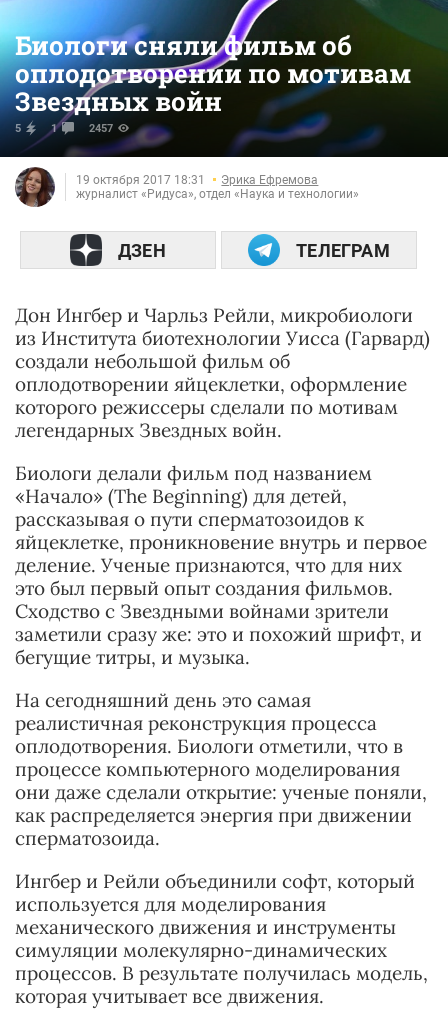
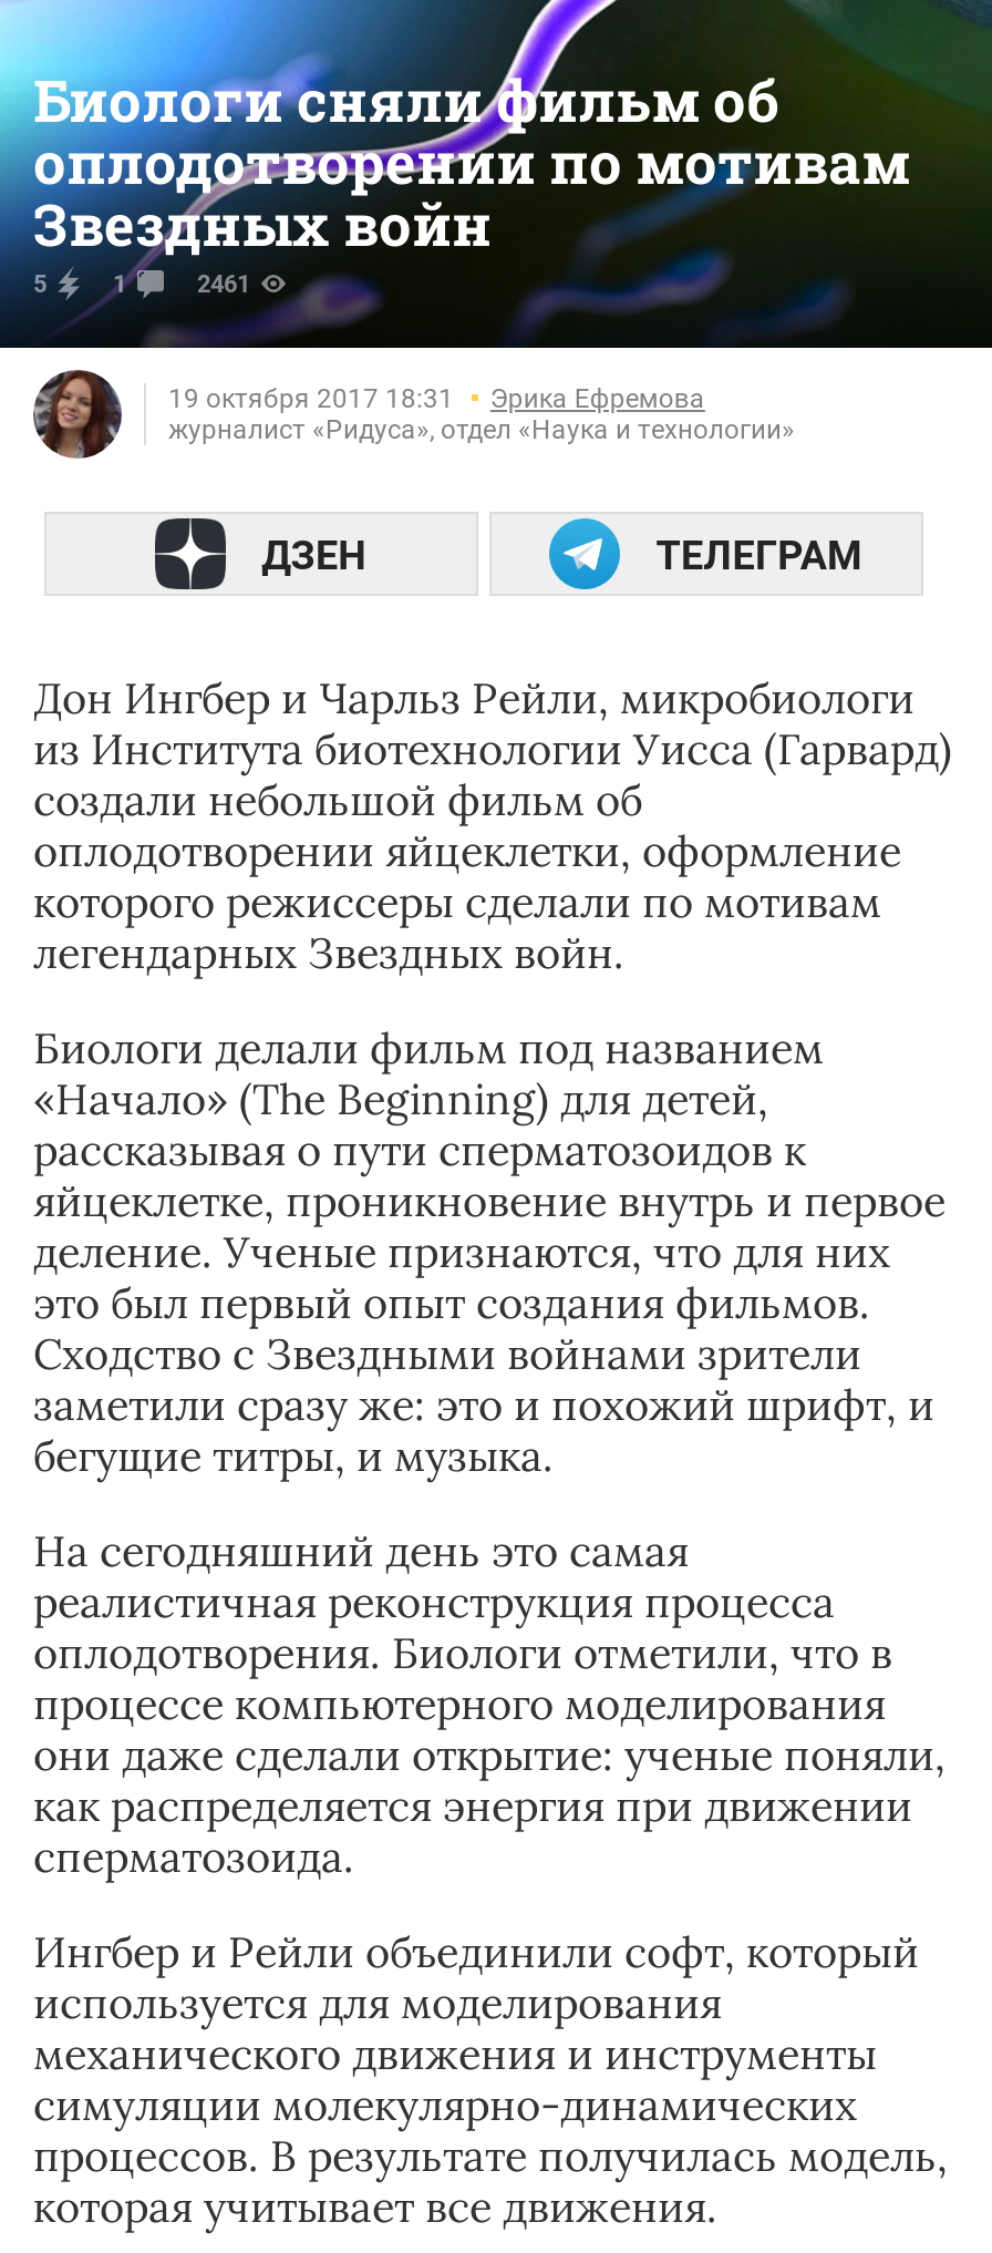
[89,122,113,135] 2457 -> [197,270,250,299] 2461

